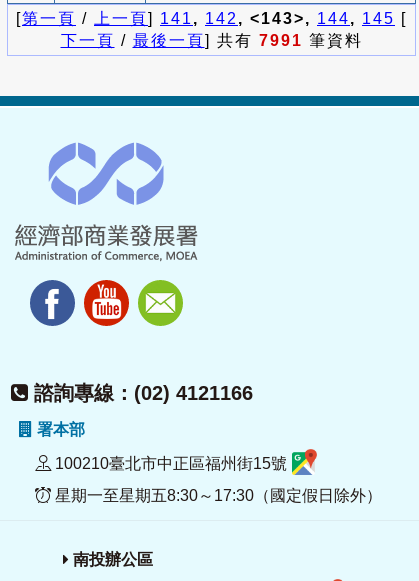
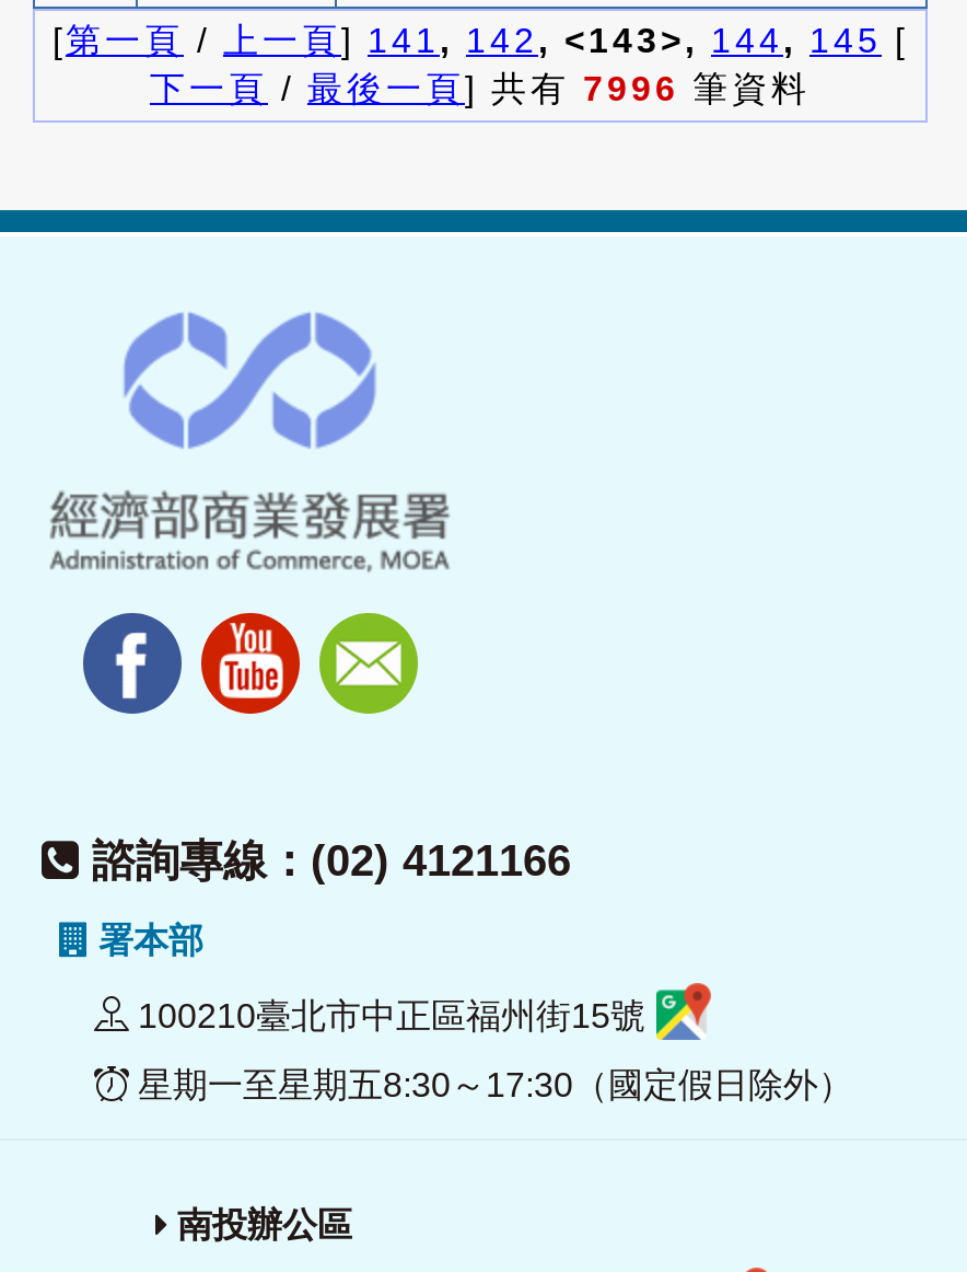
[60,32,362,49] 下一頁/最後一頁] 共有7991筆資料 -> [150,70,811,107] 下一頁/最後一頁] 共有7996筆資料

